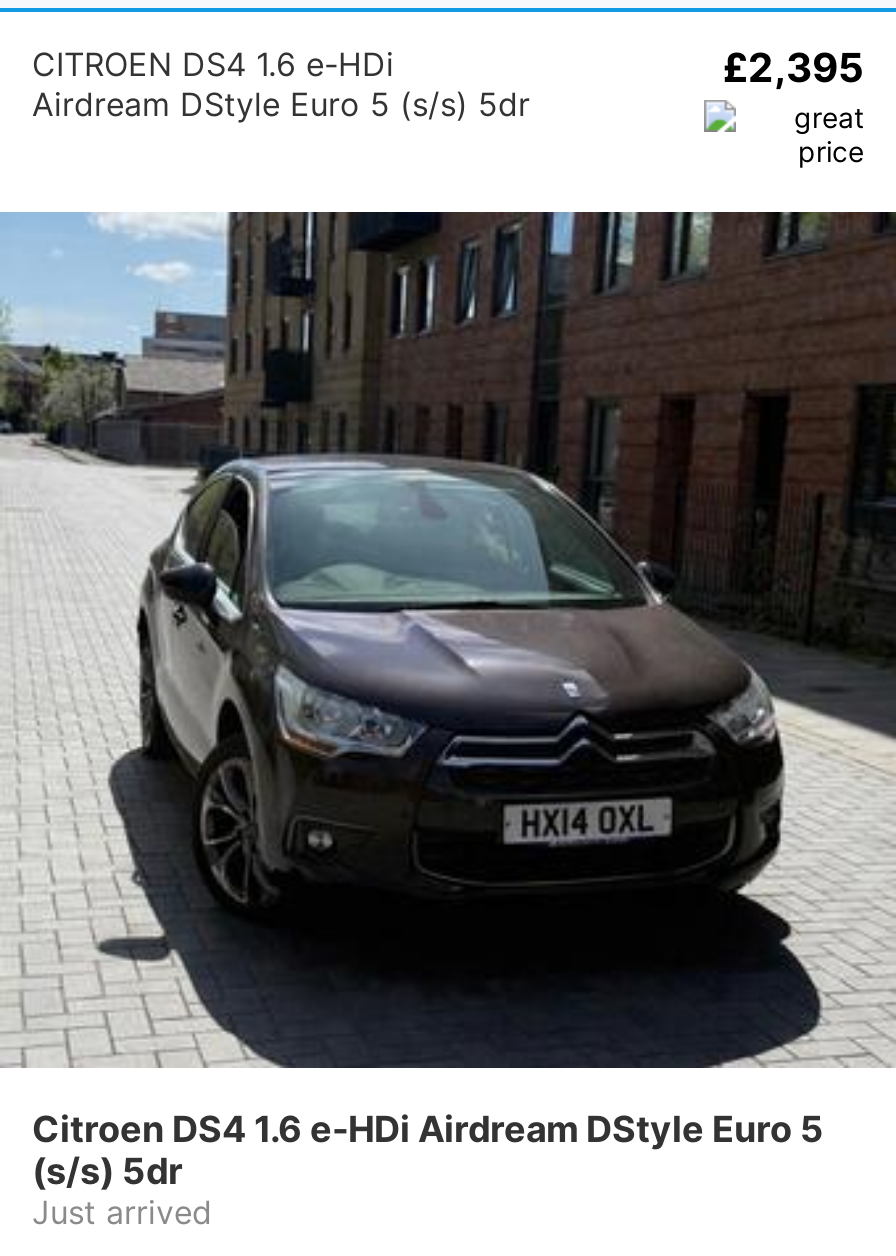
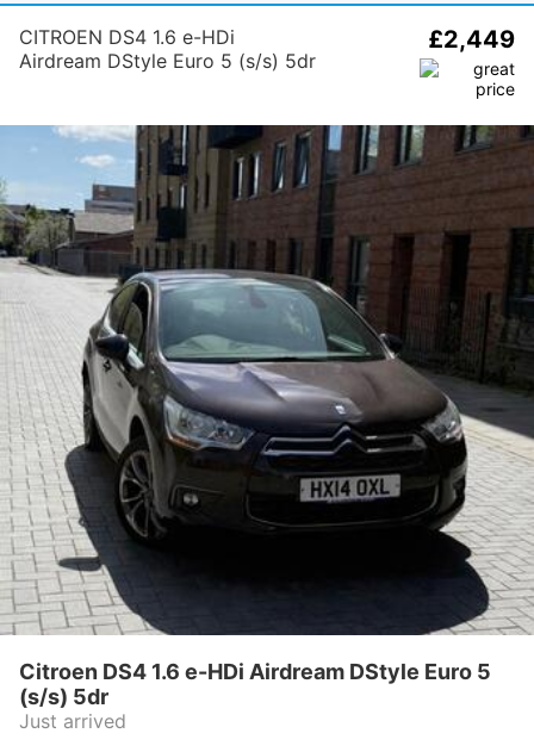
[722,43,864,91] £2,395 -> [428,25,515,53] £2,449

